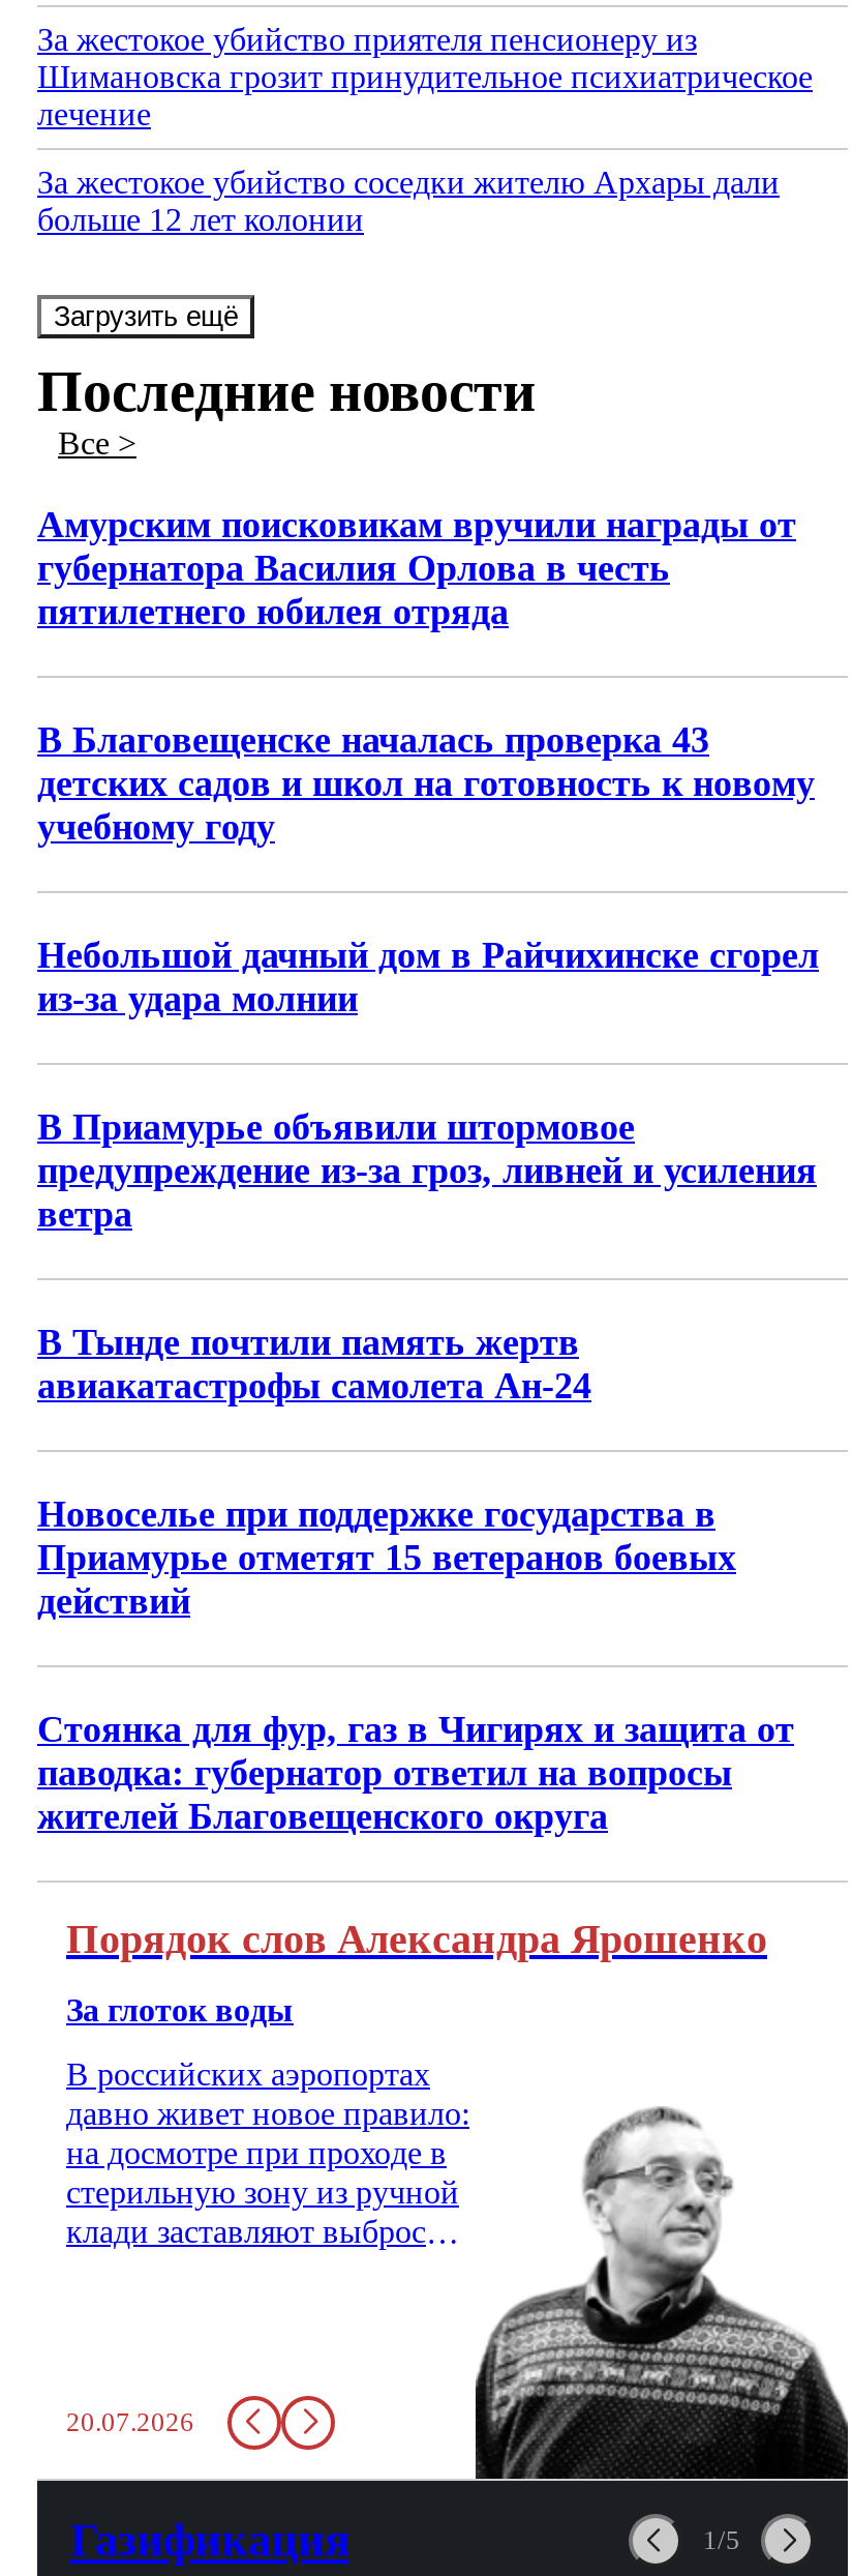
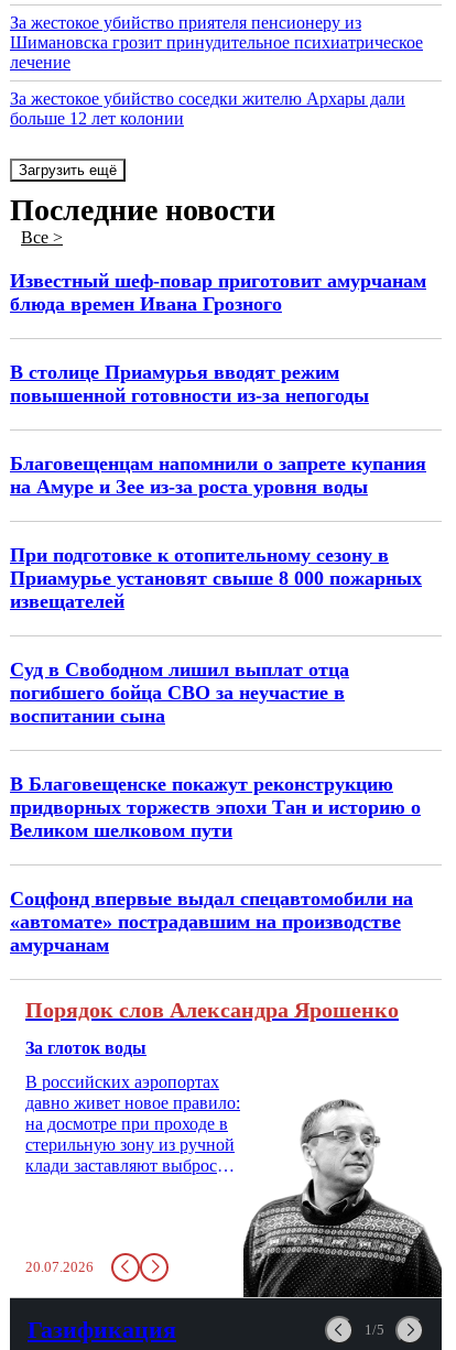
[37,505,796,633] Амурским поисковикам вручили награды от | губернатора Василия Орлова в честь | пятилетнего юбилея отряда -> [10,270,426,315] Известный шеф-повар приготовит амурчанам | блюда времен Ивана Грозного
[37,720,815,848] В Благовещенске началась проверка 43 | детских садов и школ на готовность к новому | учебному году -> [10,362,369,407] В столице Приамурья вводят режим | повышенной готовности из-за непогоды
[37,935,819,1020] Небольшой дачный дом в Райчихинске сгорел | из-за удара молнии -> [10,453,426,498] Благовещенцам напомнили о запрете купания | на Амуре и Зее из-за роста уровня воды
[37,1107,817,1235] В Приамурье объявили штормовое | предупреждение из-за гроз, ливней и усиления | ветра -> [10,544,422,613] При подготовке к отопительному сезону в | Приамурье установят свыше 8 000 пожарных | извещателей
[37,1322,591,1407] В Тынде почтили память жертв | авиакатастрофы самолета Ан-24 -> [10,659,349,727] Суд в Свободном лишил выплат отца | погибшего бойца СВО за неучастие в | воспитании сына
[37,1494,736,1622] Новоселье при поддержке государства в | Приамурье отметят 15 ветеранов боевых | действий -> [10,773,421,842] В Благовещенске покажут реконструкцию | придворных торжеств эпохи Тан и историю о | Великом шелковом пути
[37,1709,794,1838] Стоянка для фур, газ в Чигирях и защита от | паводка: губернатор ответил на вопросы | жителей Благовещенского округа -> [10,888,413,956] Соцфонд впервые выдал спецавтомобили на | «автомате» пострадавшим на производстве | амурчанам

